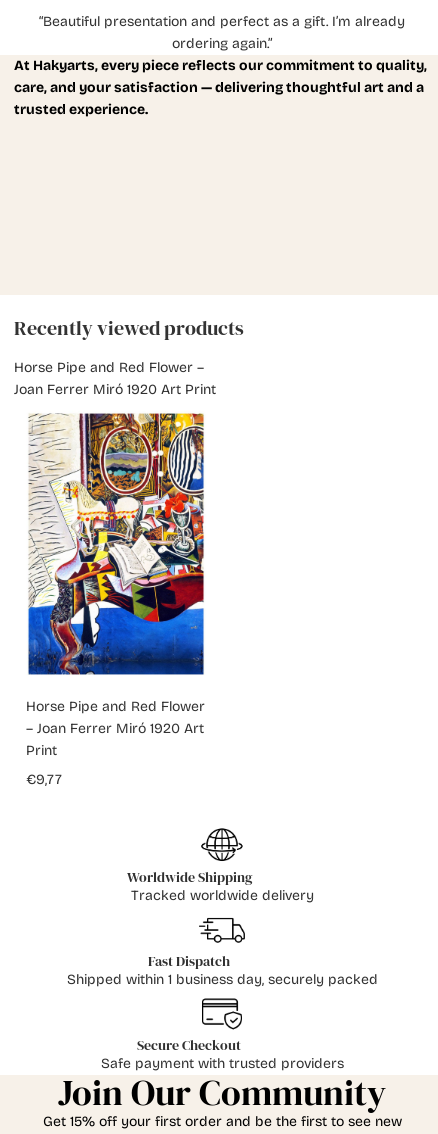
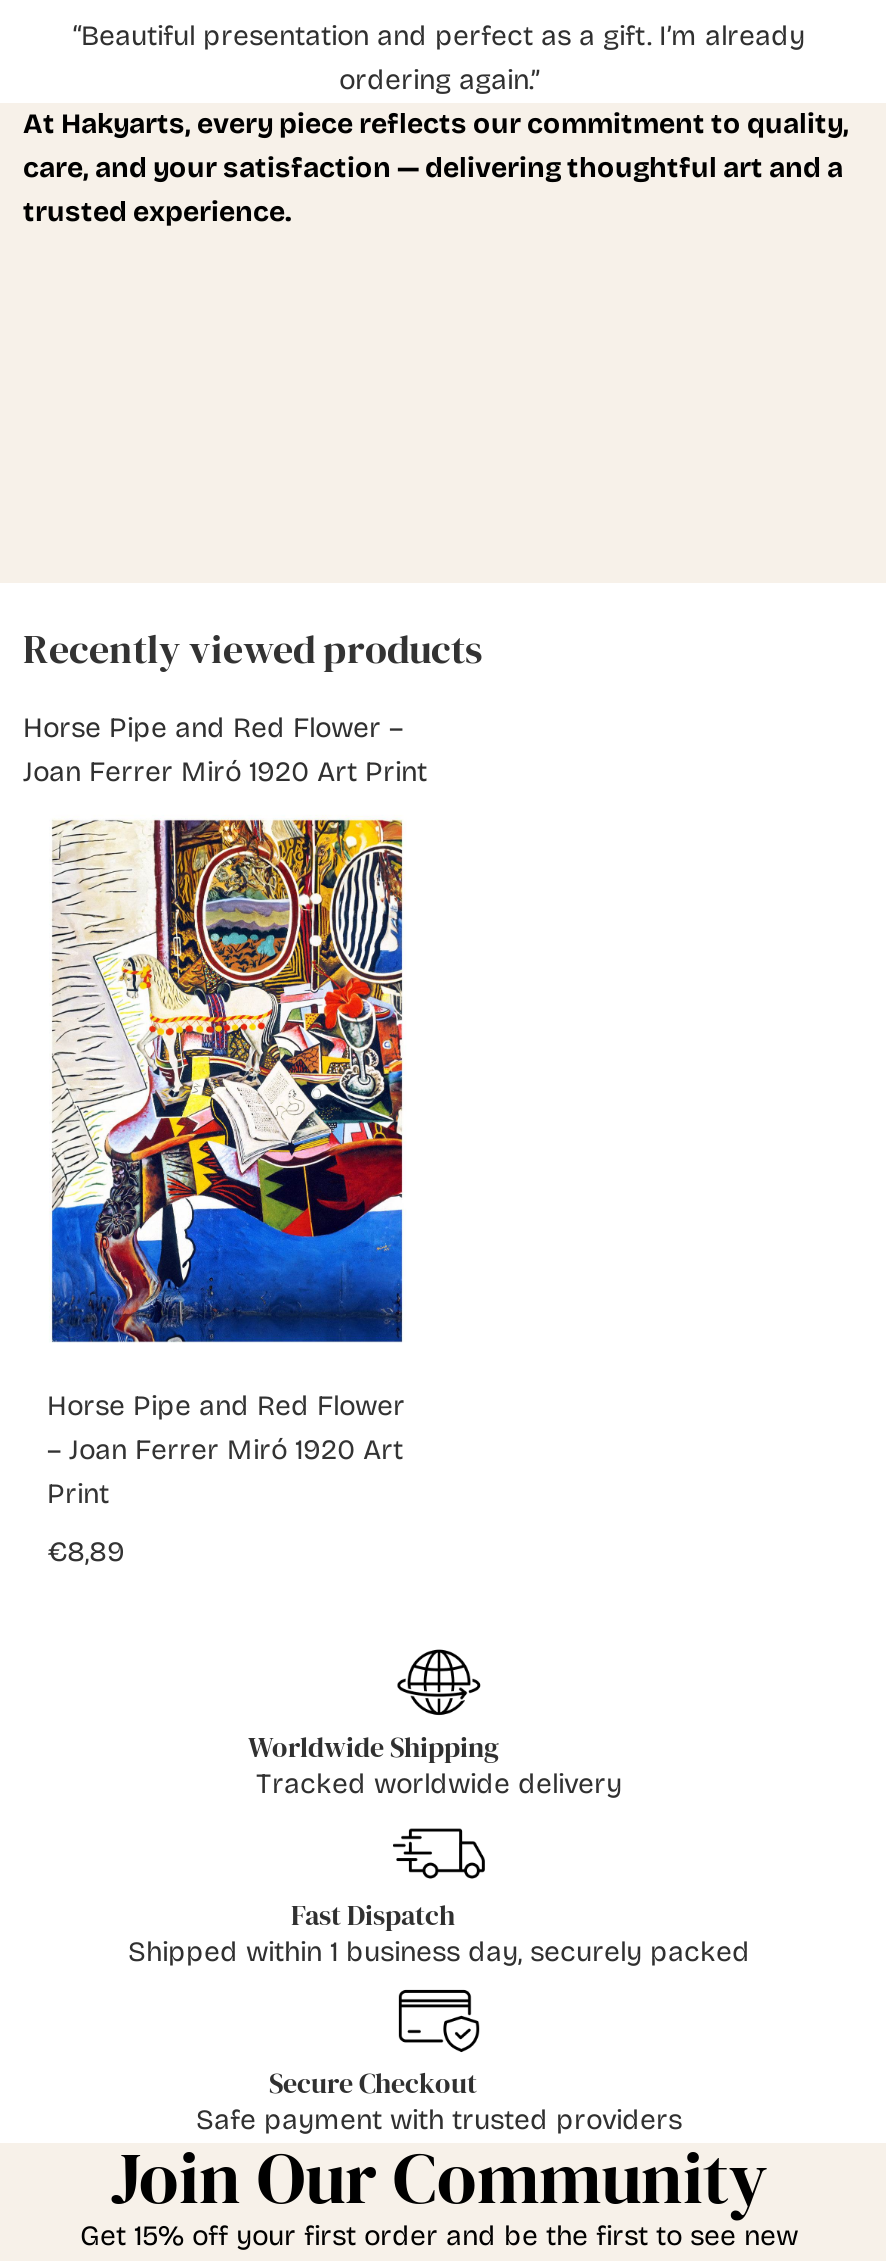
[26,771,62,788] €9,77 -> [47,1535,125,1569] €8,89

